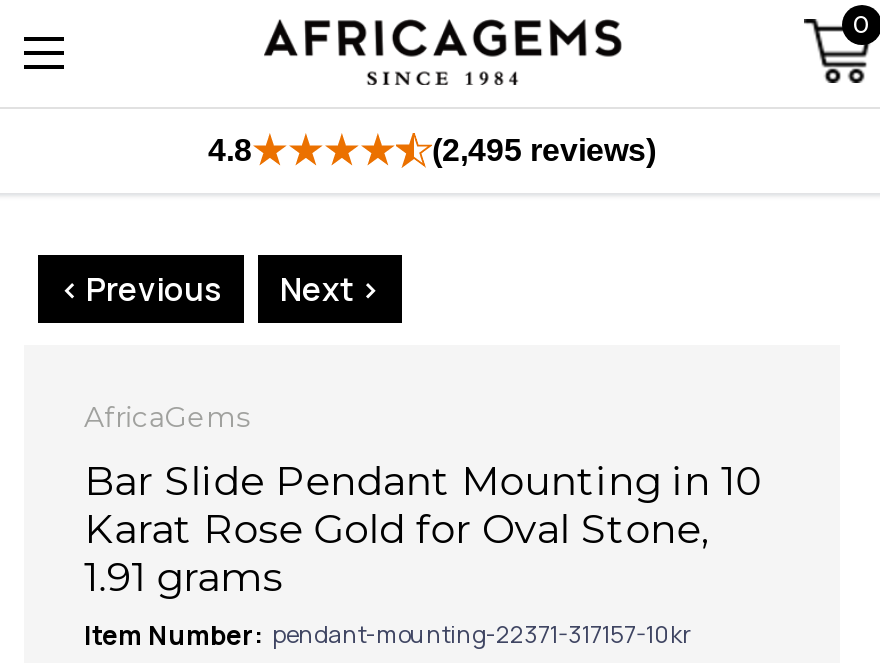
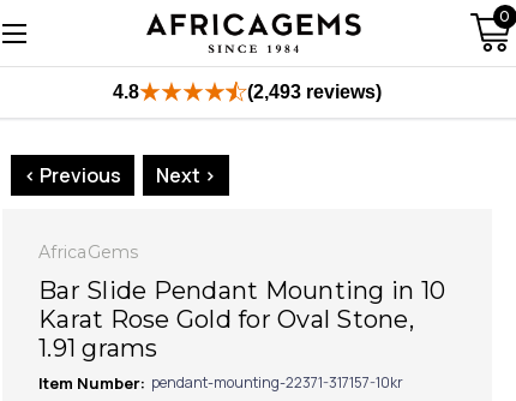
[432,133,656,167] (2,495 reviews) -> [247,82,382,102] (2,493 reviews)

